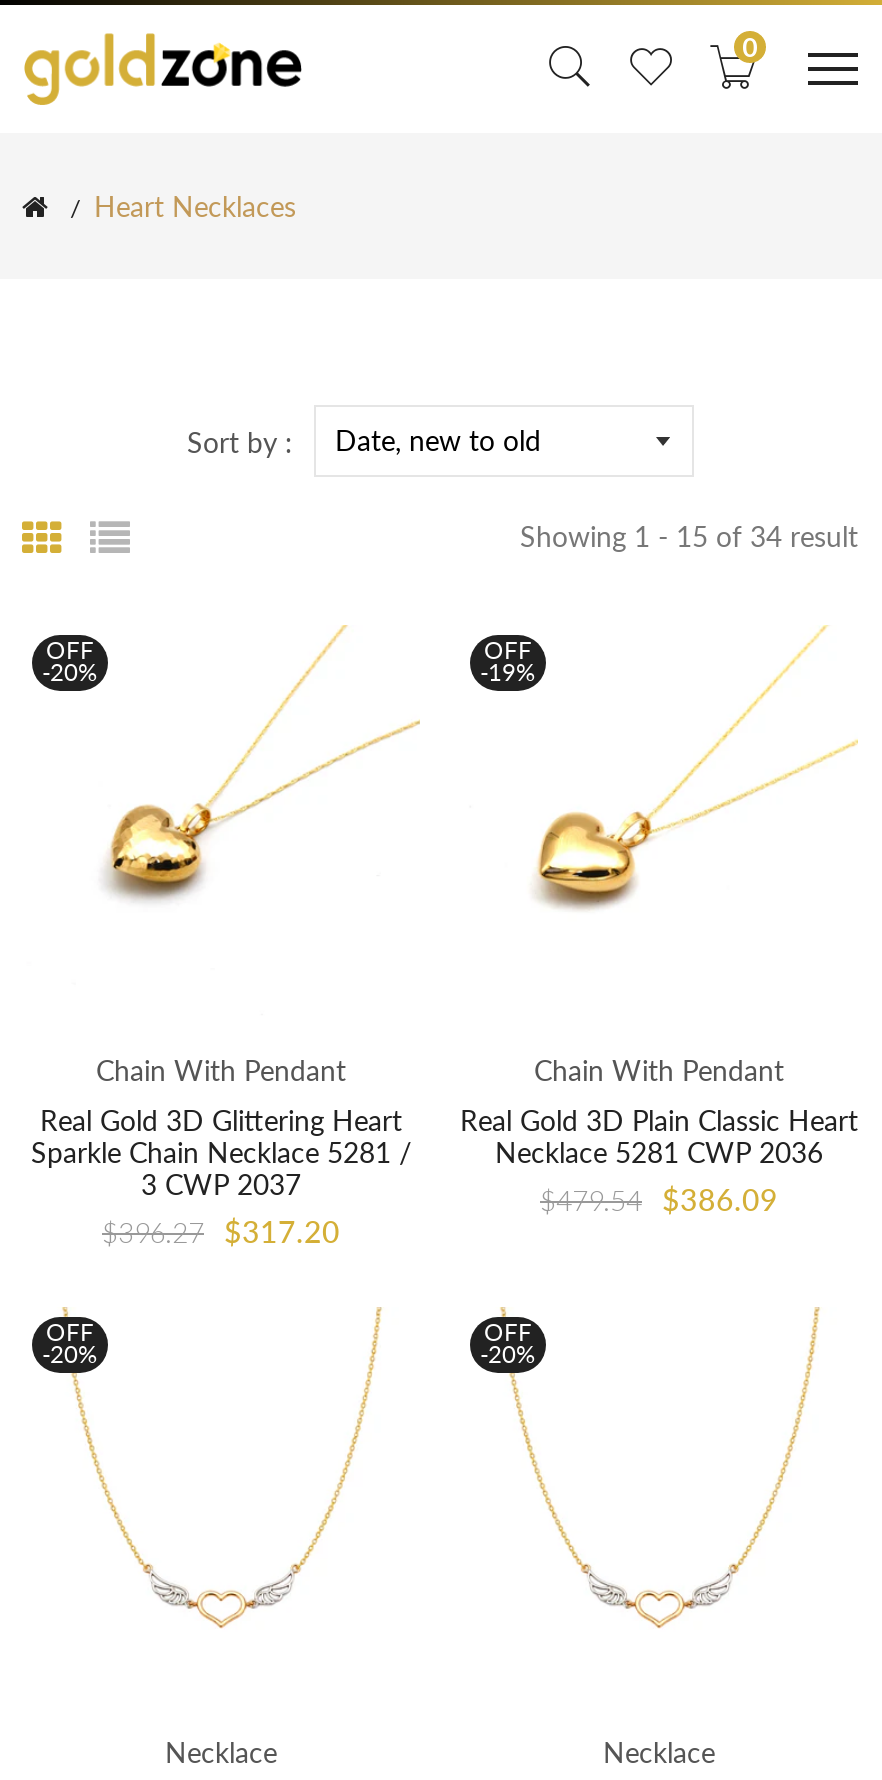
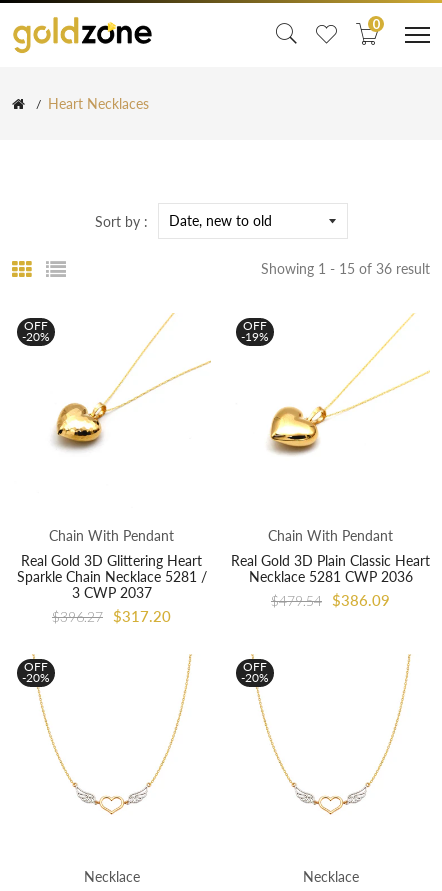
[520,519,858,553] Showing 1 - 15 of 34 result -> [261,260,430,277] Showing 1 - 15 of 36 result

